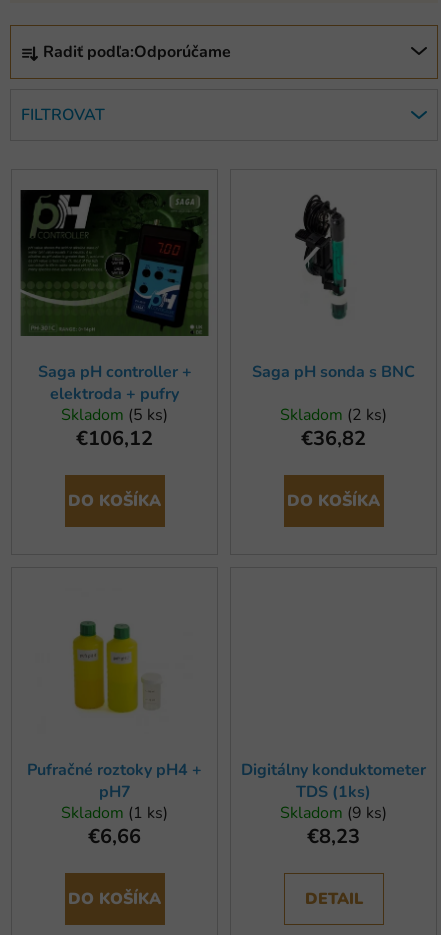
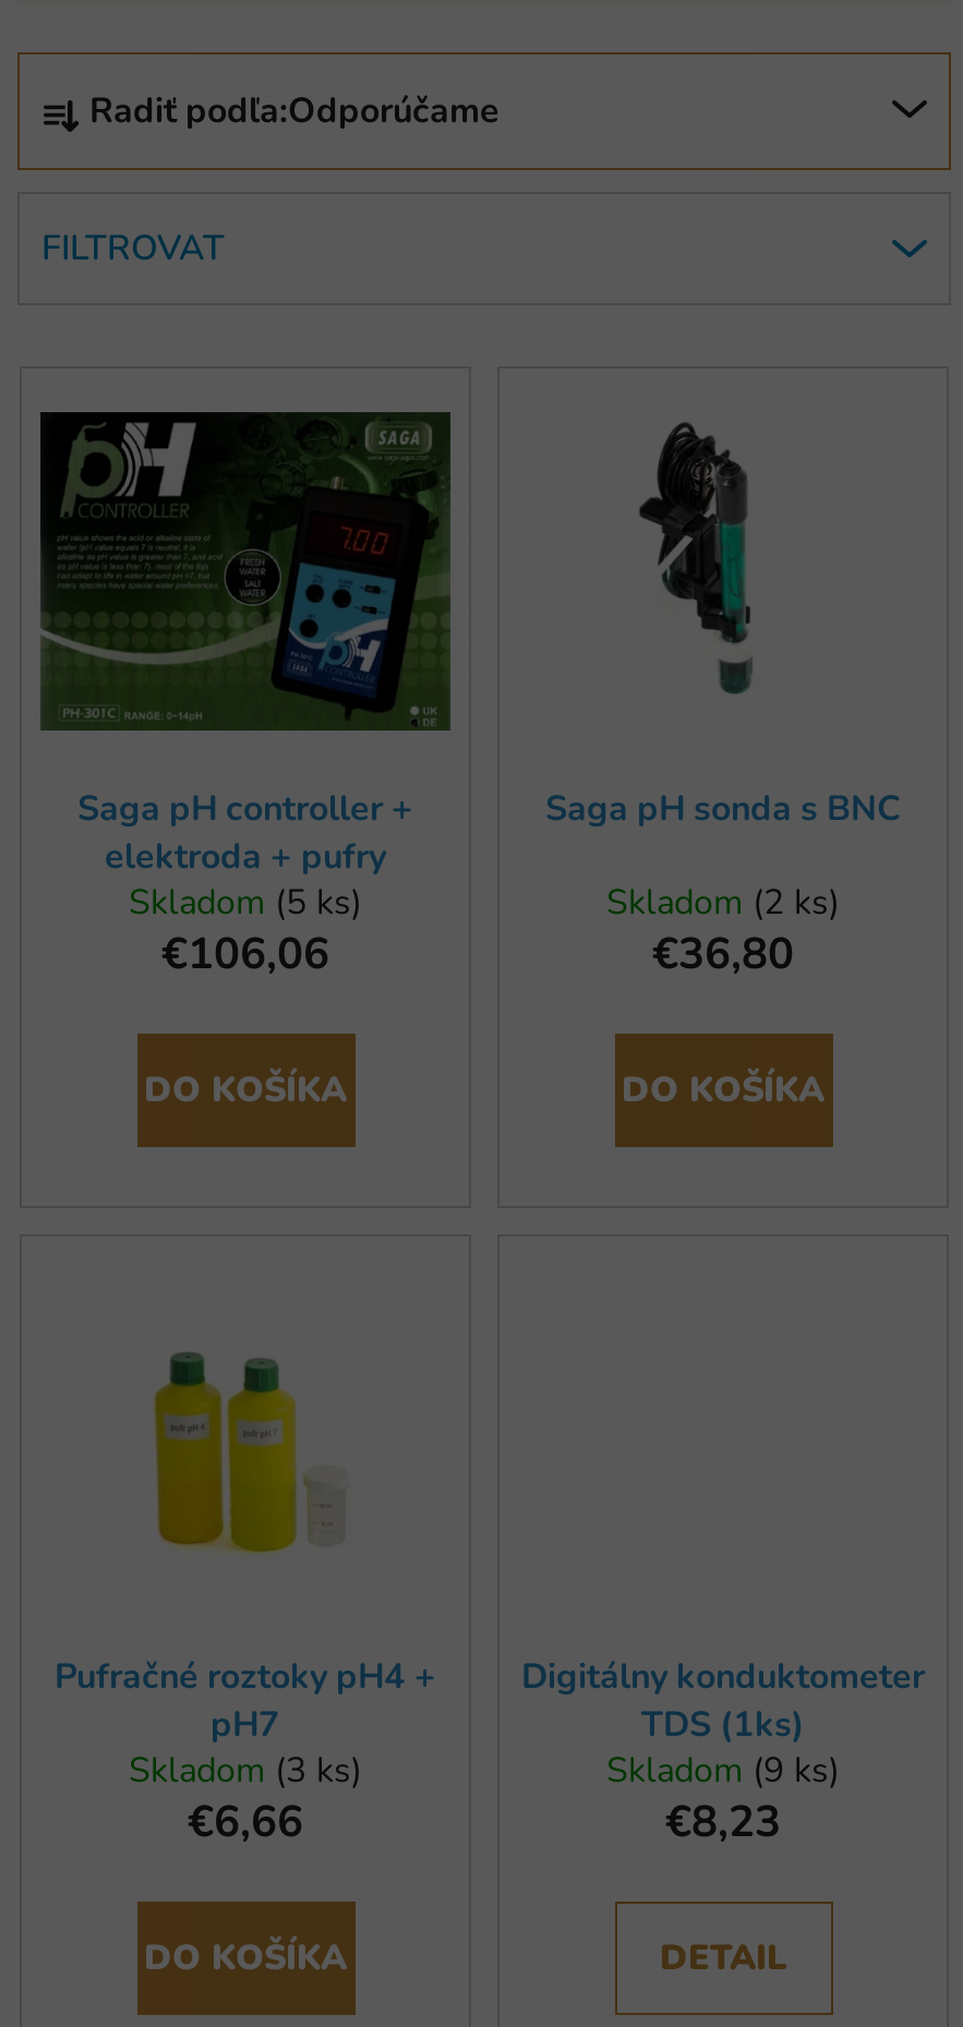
[76,425,153,452] €106,12 -> [161,924,329,983] €106,06
[301,425,366,452] €36,82 -> [652,924,794,983] €36,80
[61,802,168,824] Skladom (1 ks) -> [129,1747,362,1795] Skladom (3 ks)

